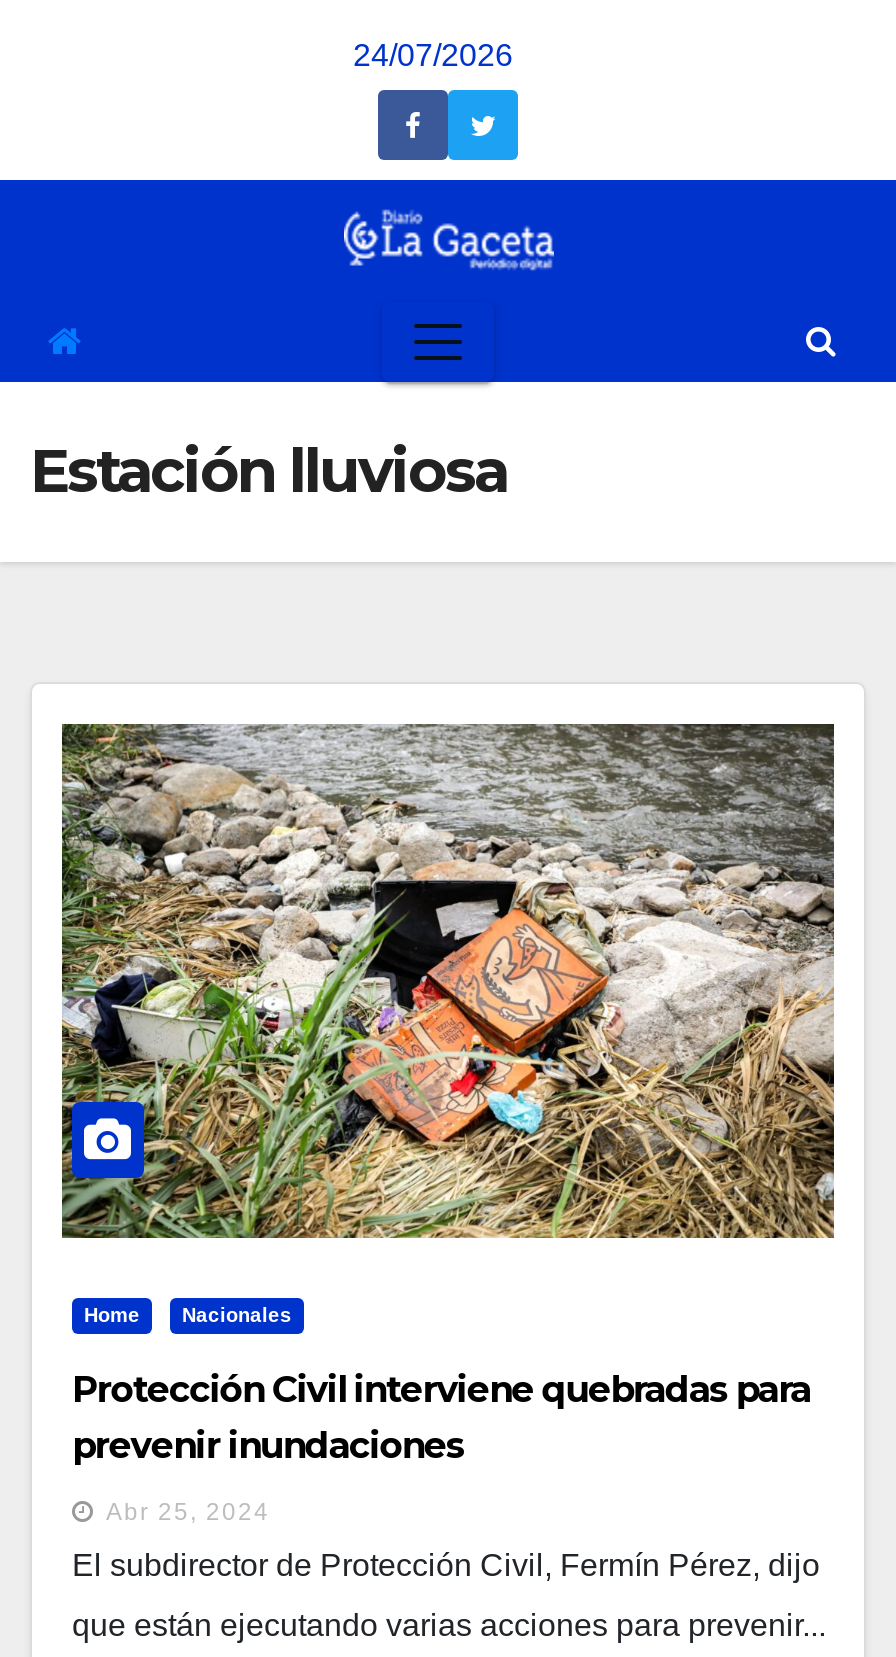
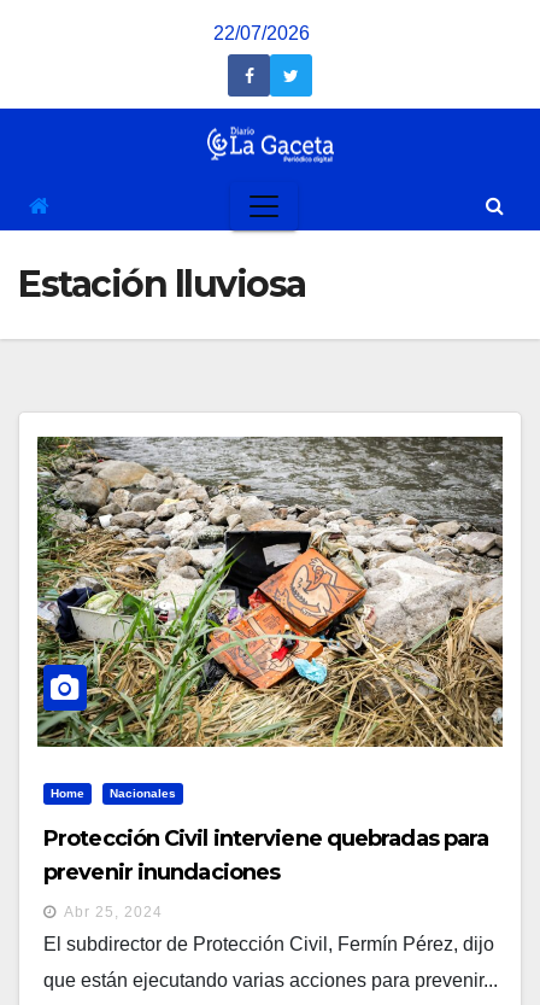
[353,38,513,72] 24/07/2026 -> [213,23,309,43] 22/07/2026

